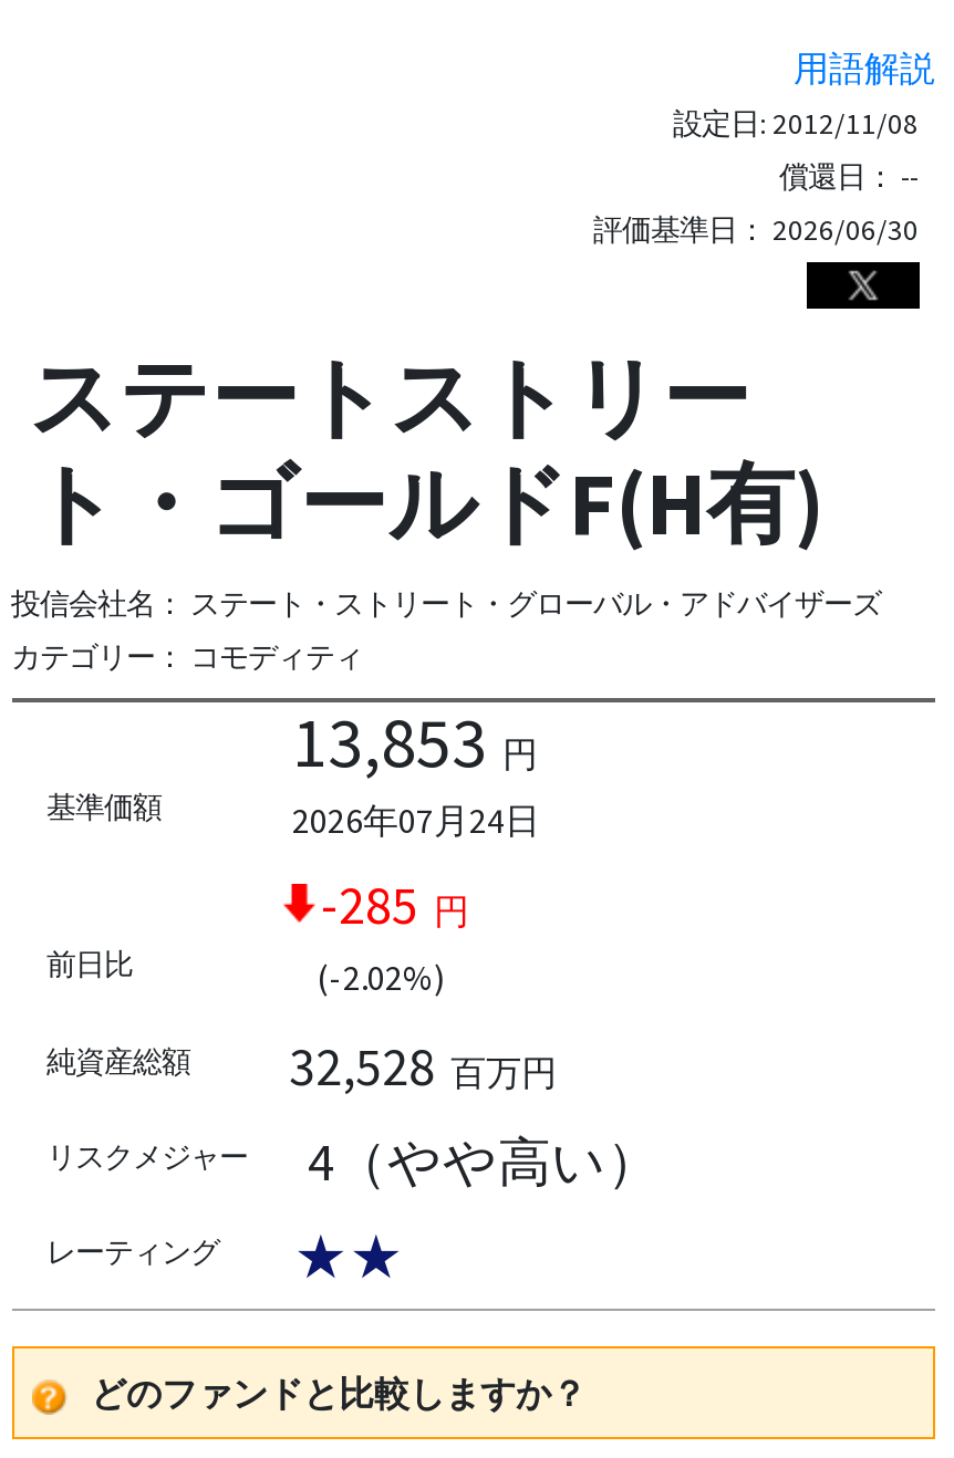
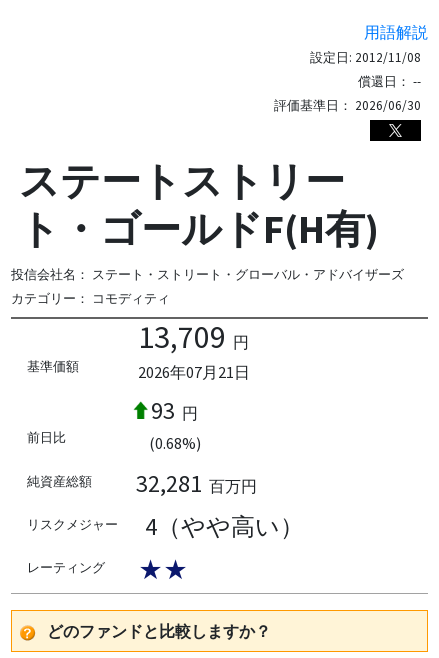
[292,697,538,786] 13,853 円 -> [137,317,248,357] 13,709 円
[292,797,540,841] 2026年07月24日 -> [137,362,249,382] 2026年07月21日
[321,870,469,938] -285 円 -> [150,395,197,426] 93 円
[317,954,445,998] (-2.02%) -> [148,433,200,453] (0.68%)
[289,1032,557,1100] 32,528 百万円 -> [136,468,257,499] 32,281 百万円

